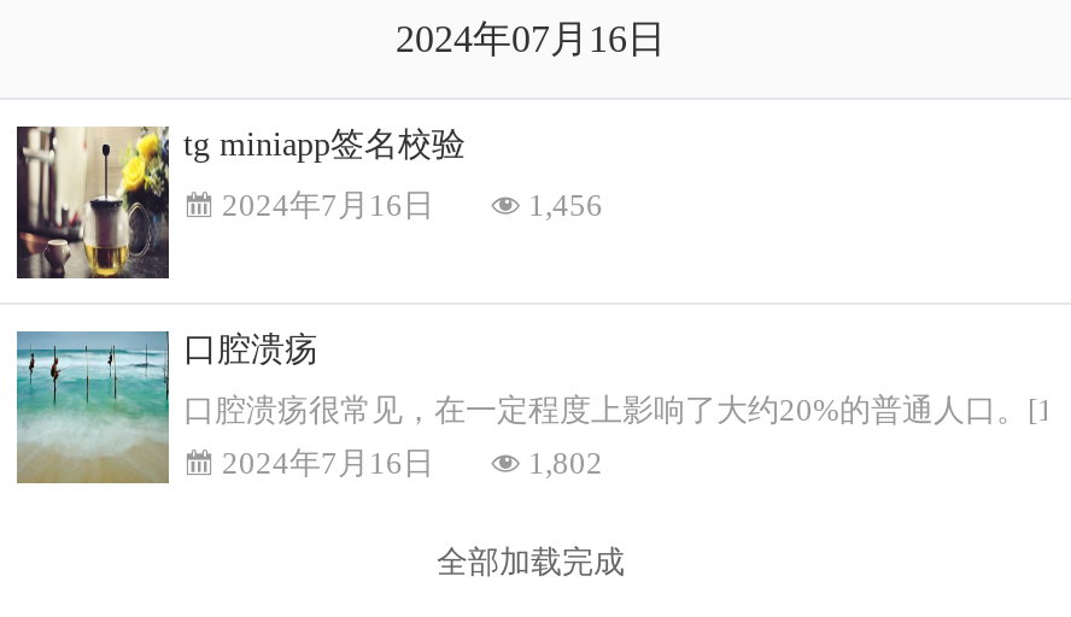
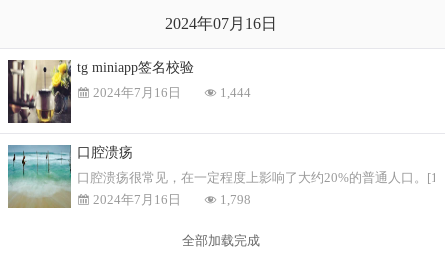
[528,187,603,223] 1,456 -> [220,85,251,100] 1,444
[528,445,603,481] 1,802 -> [220,192,251,207] 1,798

